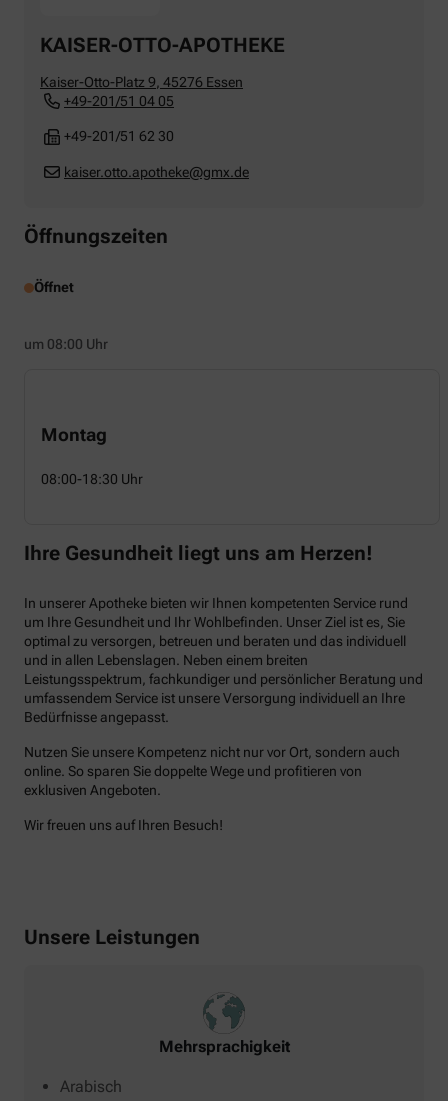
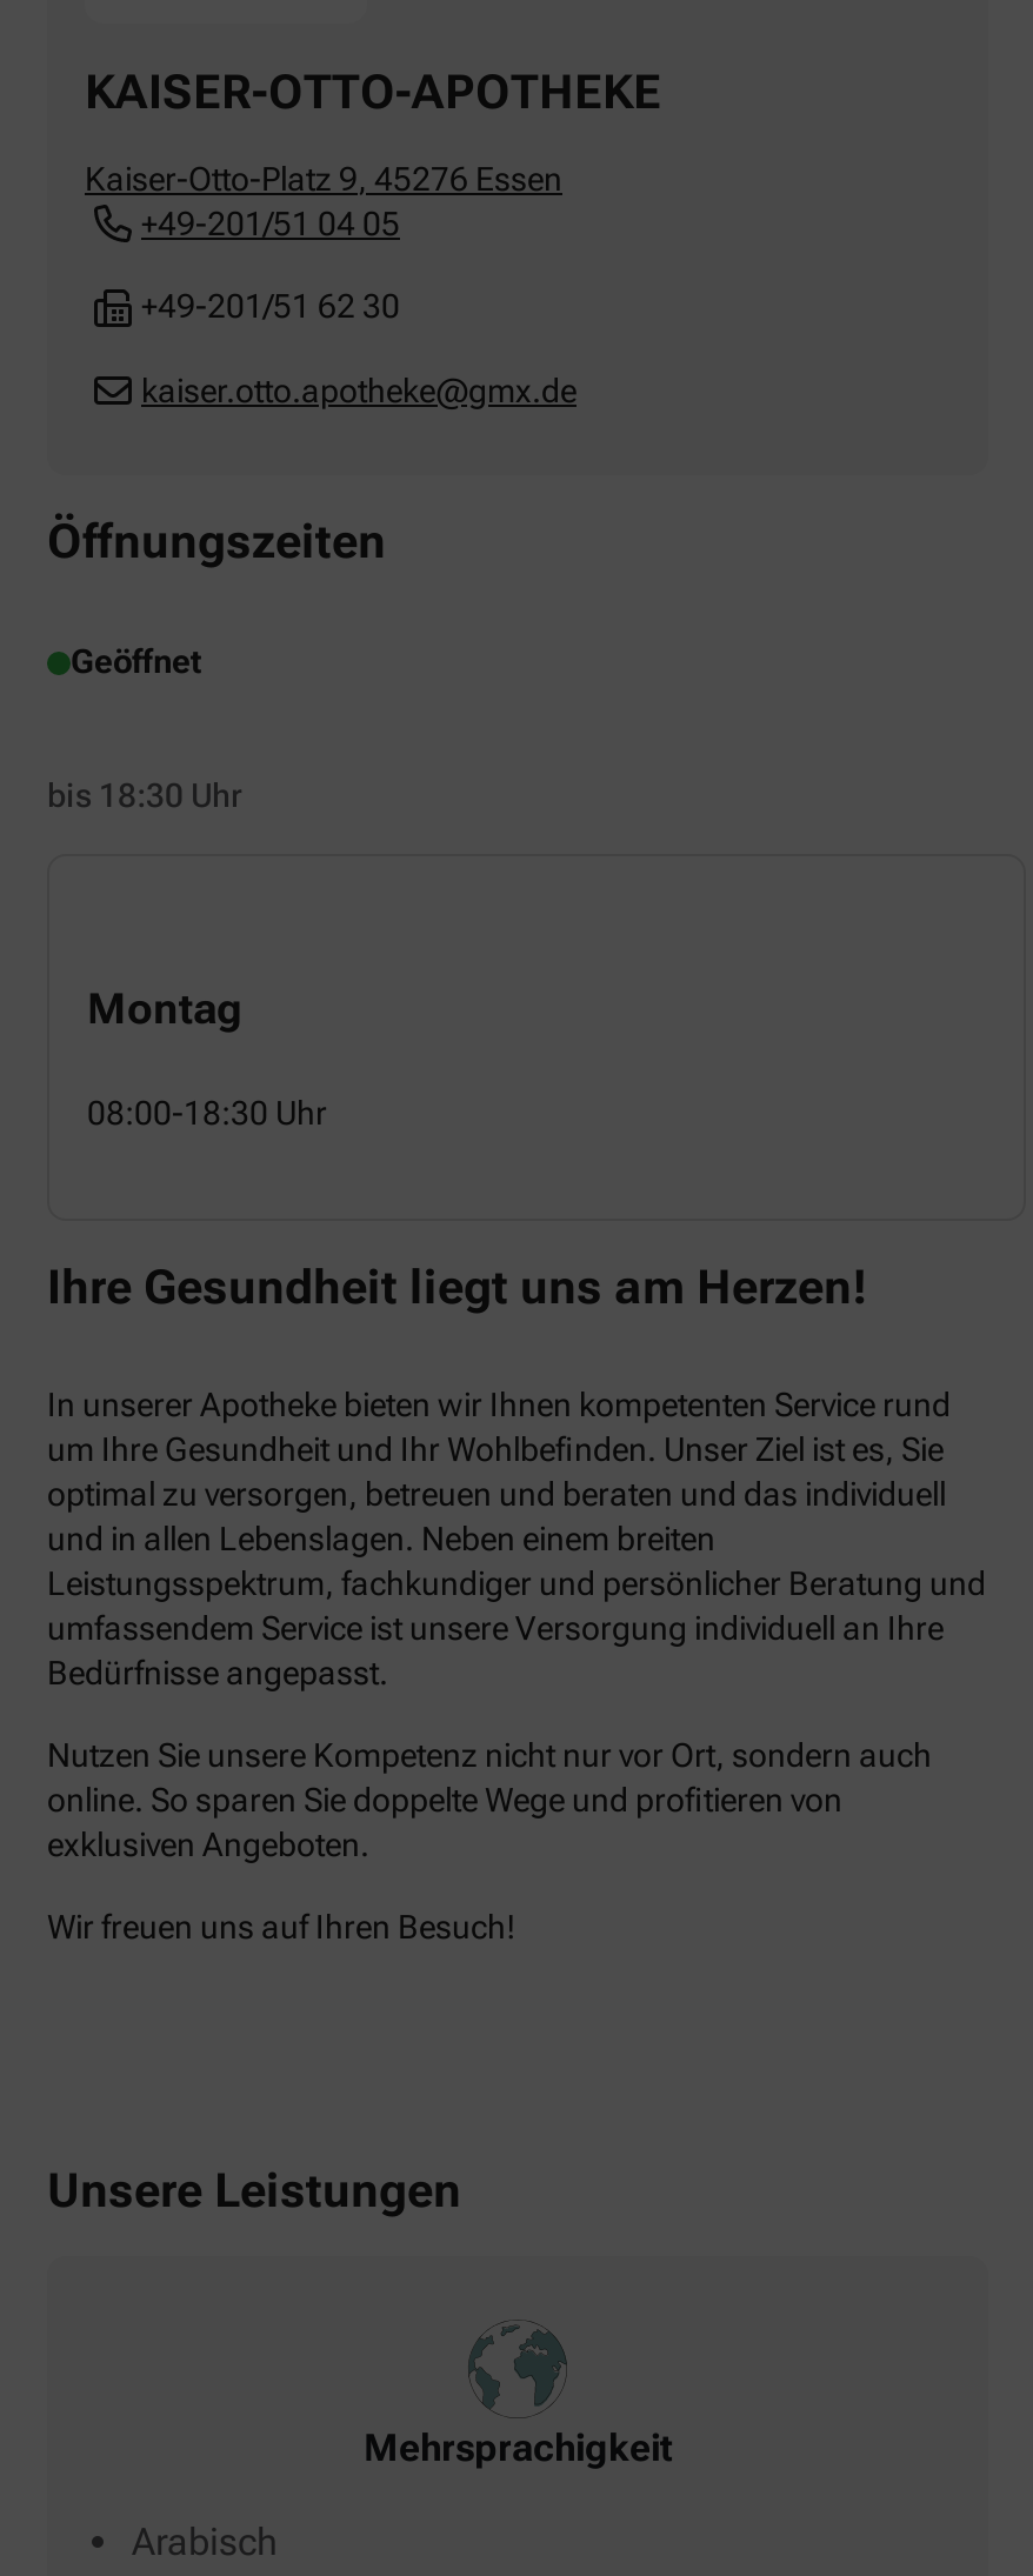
[34,279,74,295] Öffnet -> [71,643,202,680] Geöffnet
[24,336,108,352] um 08:00 Uhr -> [47,777,242,814] bis 18:30 Uhr

